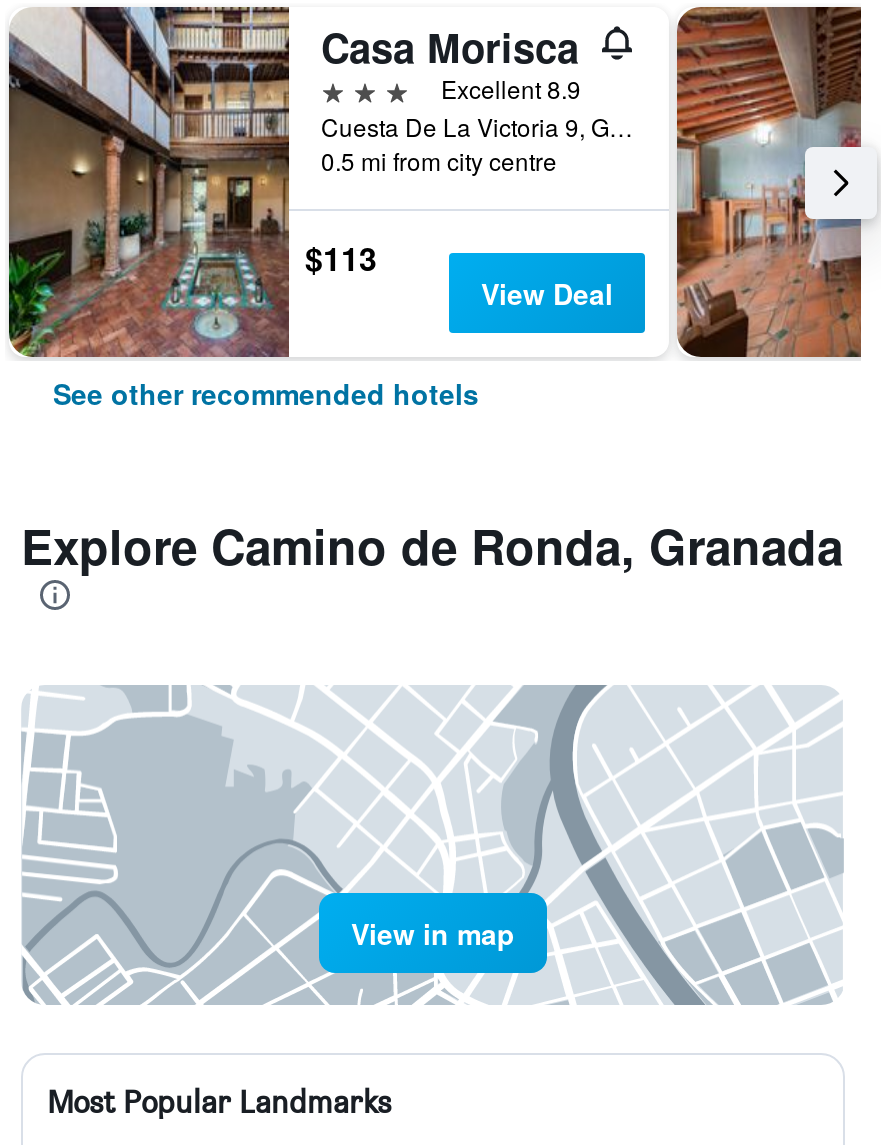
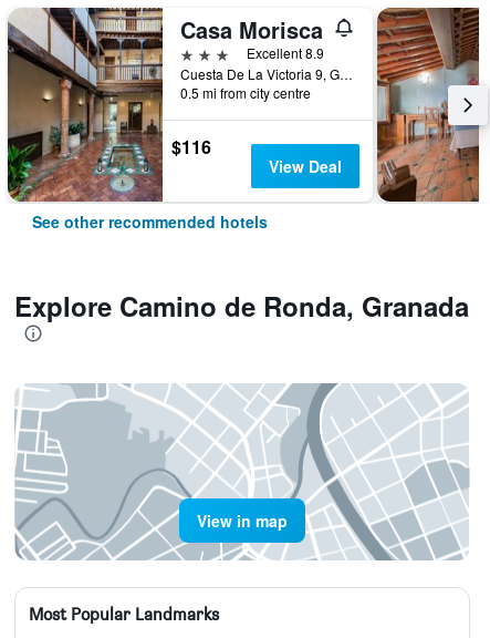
[305,236,377,282] $113 -> [171,134,211,160] $116

